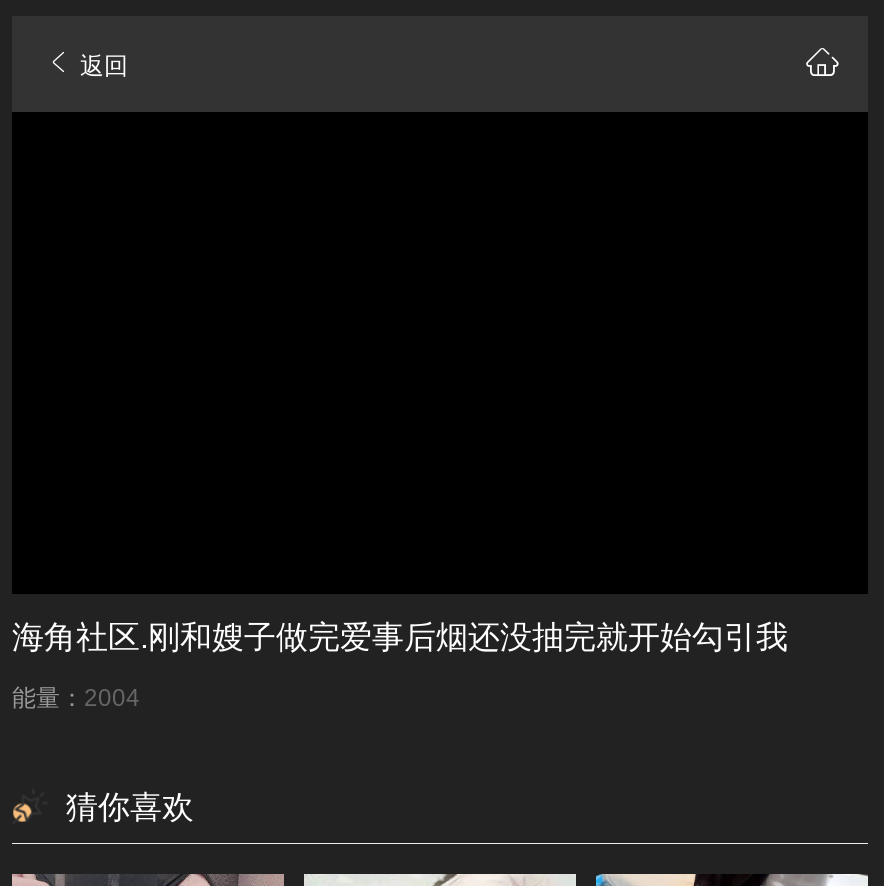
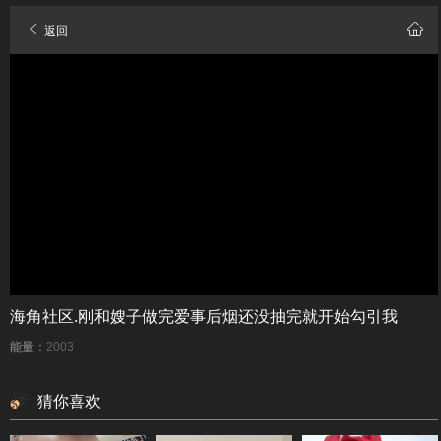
[12,684,140,712] 能量：2004 -> [10,340,74,354] 能量：2003

